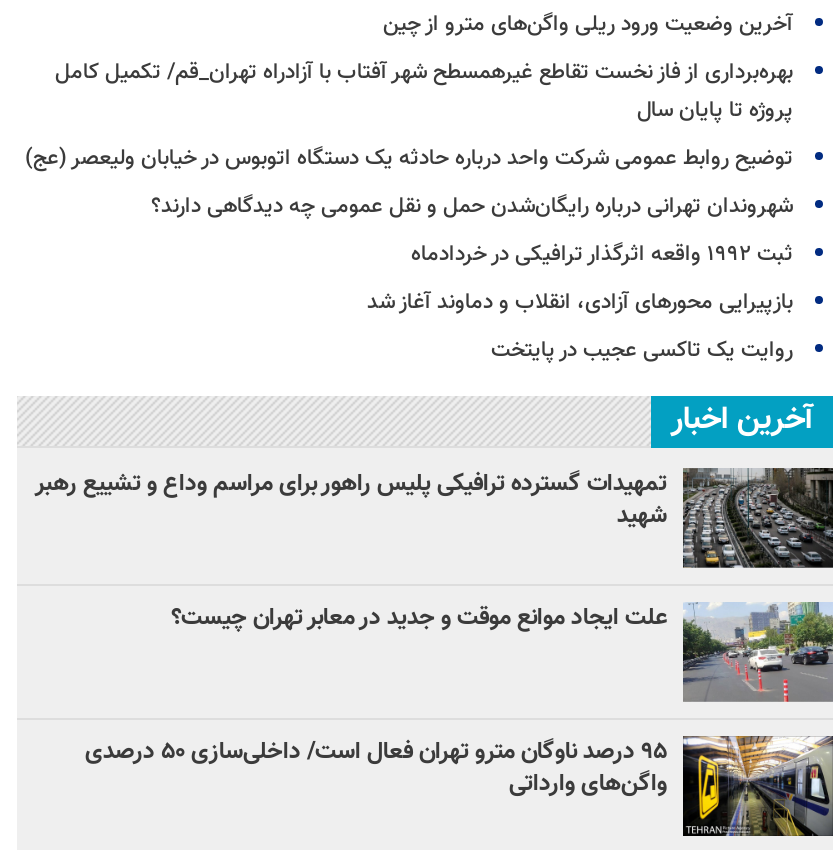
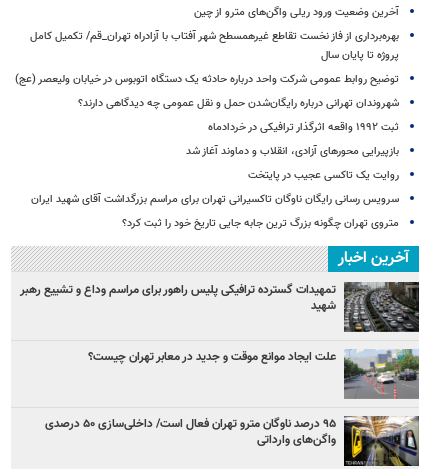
none -> [31,191,399,232] سرویس رسانی رایگان ناوگان تاکسیرانی تهران برای مراسم بزرگداشت آقای شهید ایران | متروی تهران چگونه بزرگ ترین جابه جایی تاریخ خود را ثبت کرد؟

